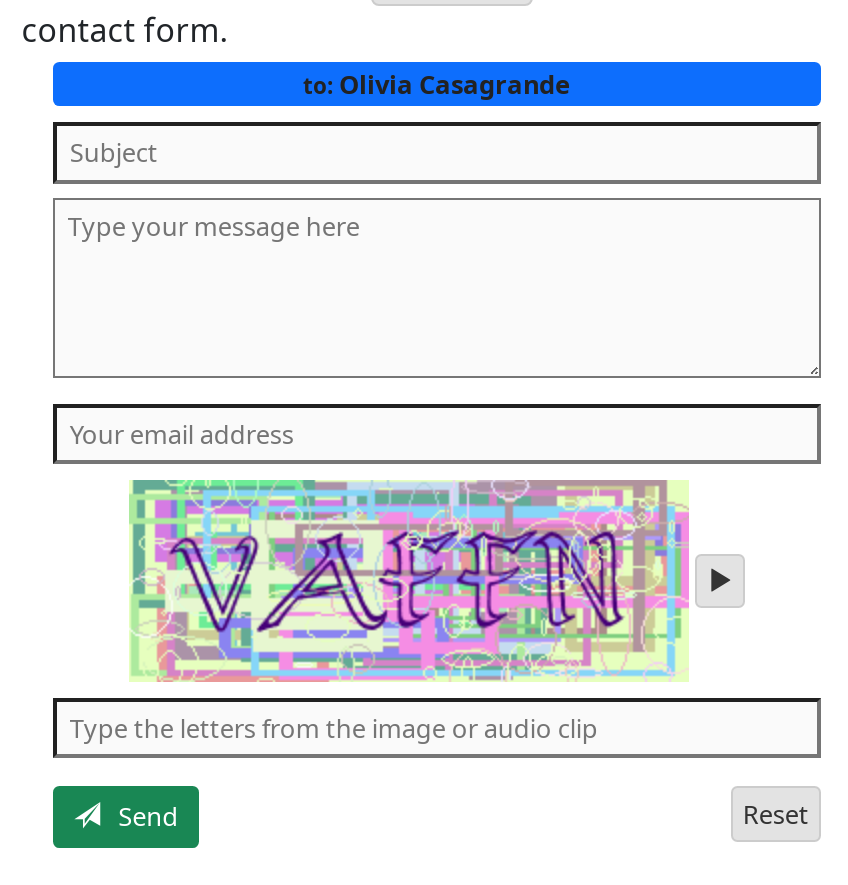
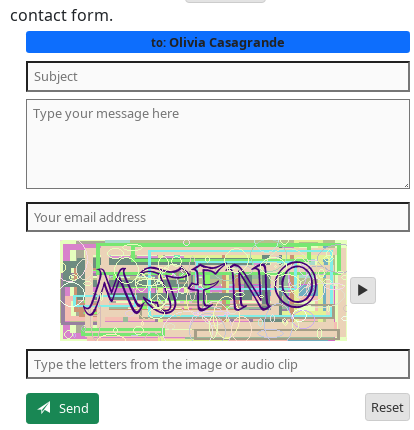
[121,478,693,682] [image] -> [59,240,347,342] [image]

